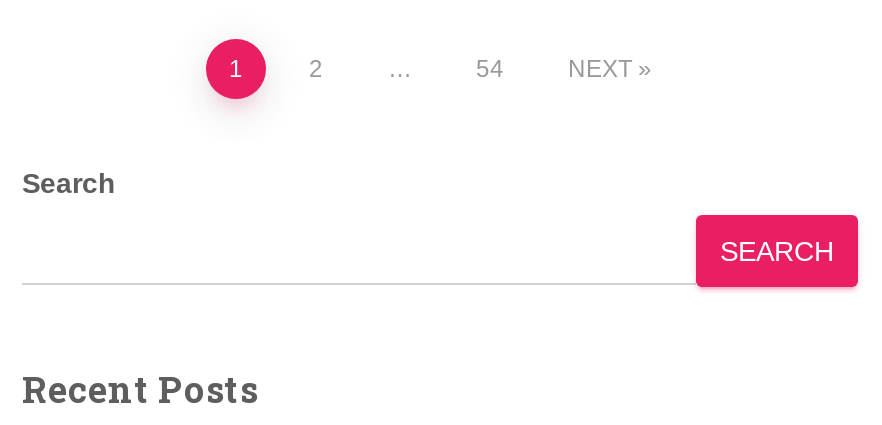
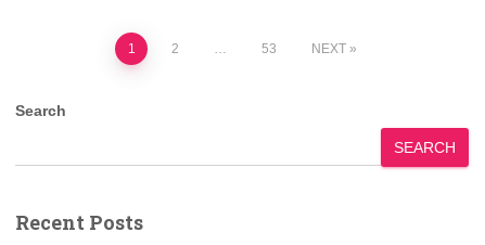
[476,55,504,83] 54 -> [261,41,277,56] 53

